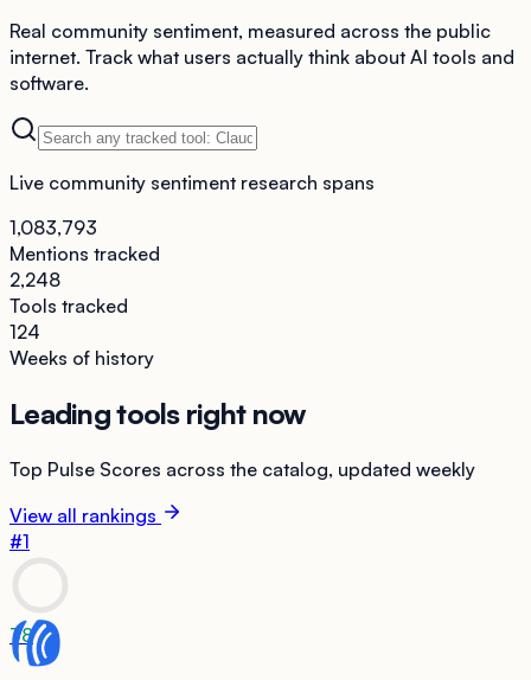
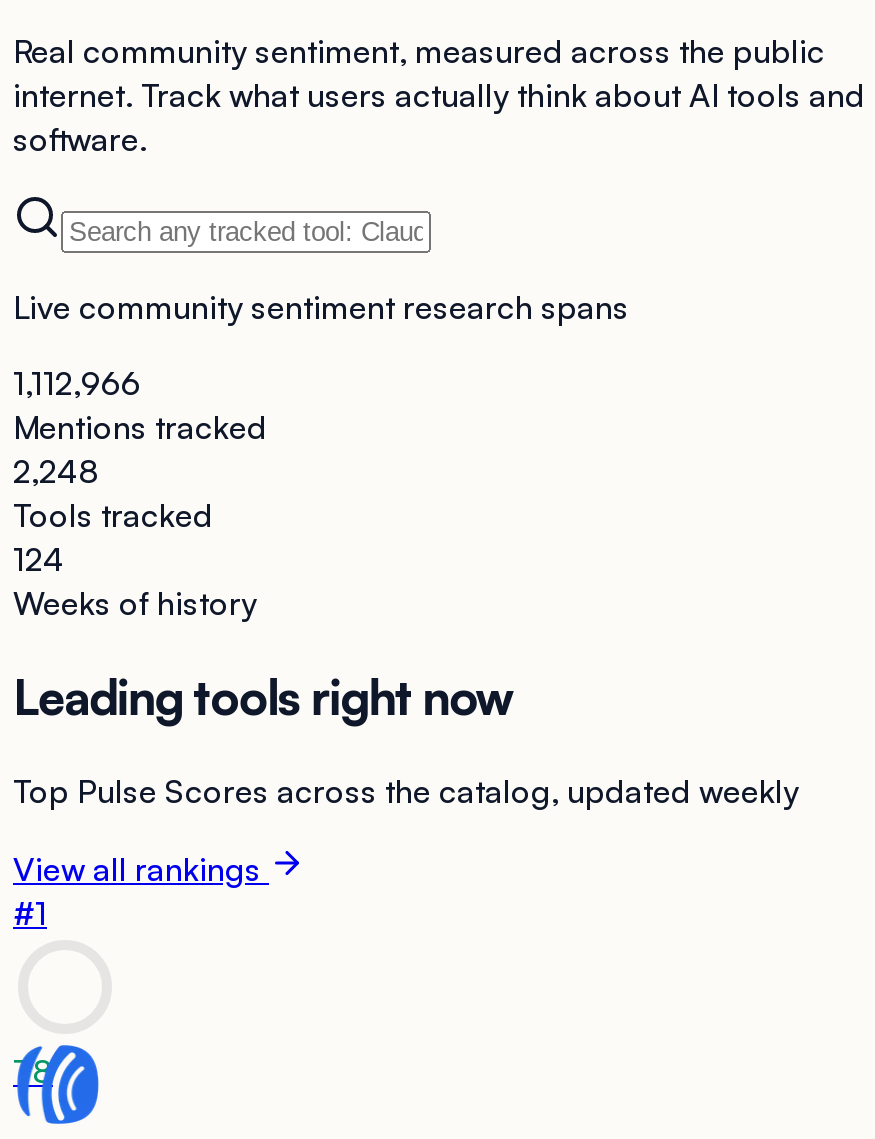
[9,215,97,239] 1,083,793 -> [13,363,141,403] 1,112,966

